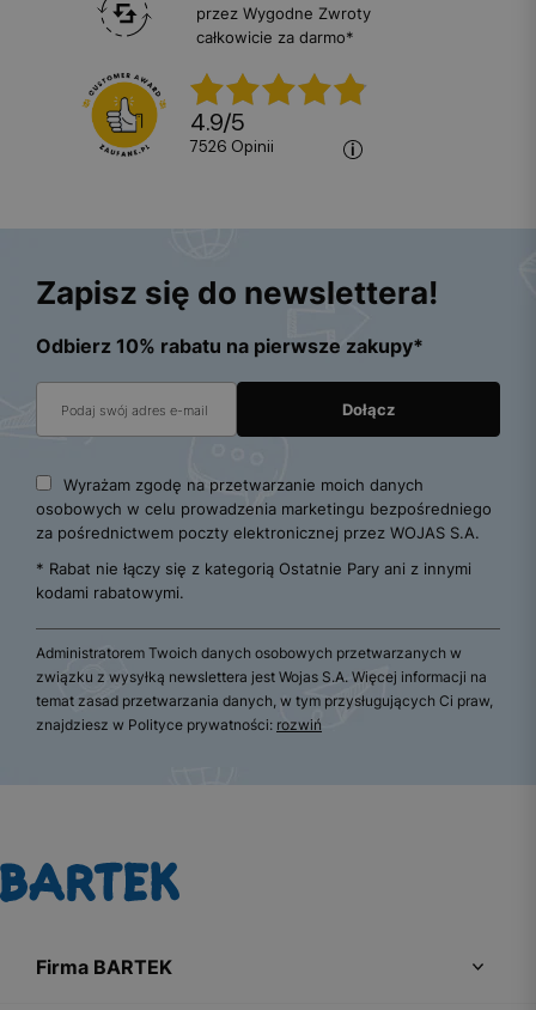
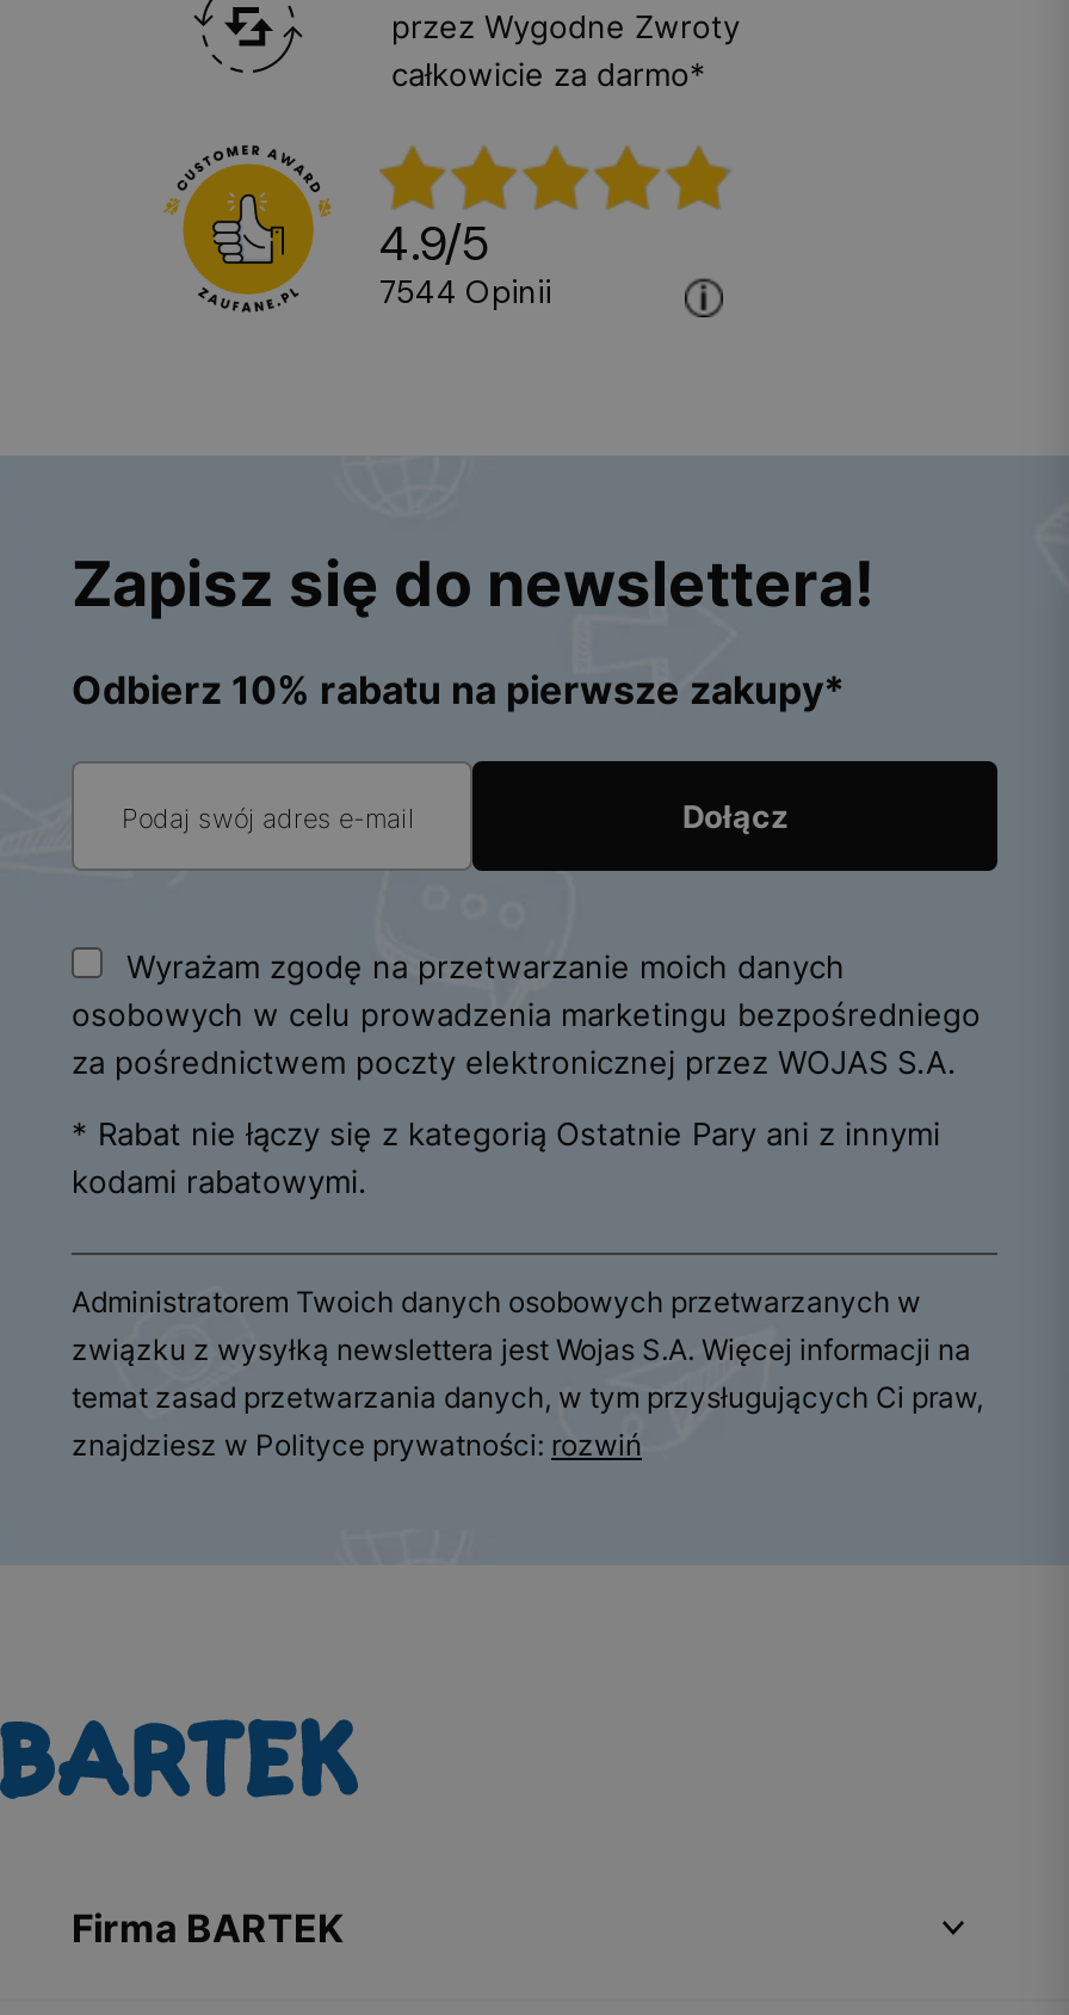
[190,136,274,156] 7526 opinii -> [379,271,551,312] 7544 opinii

